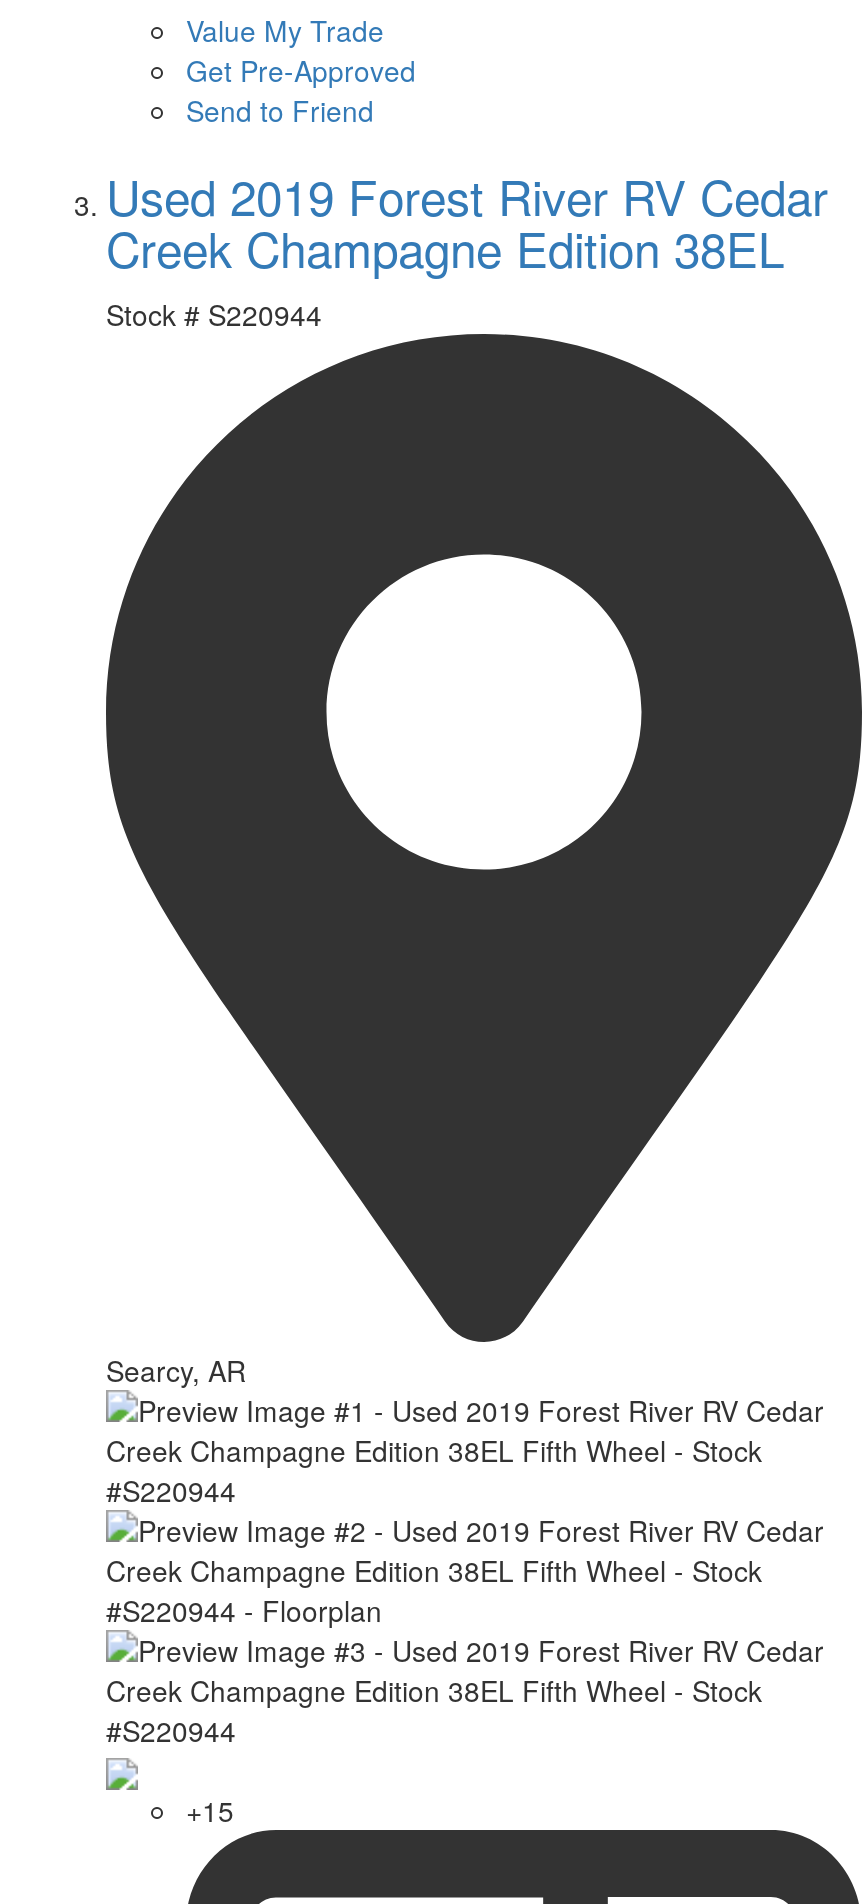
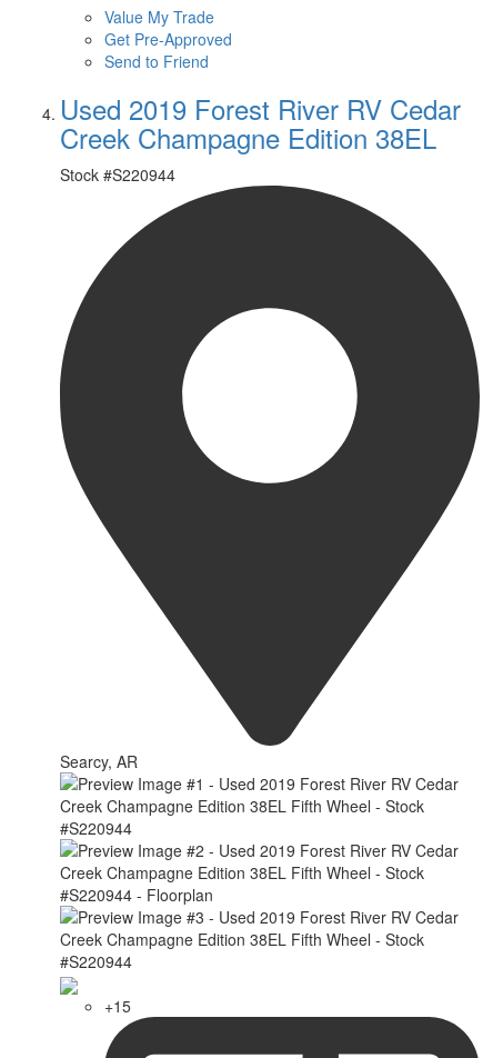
[106,294,322,334] Stock # S220944 -> [60,163,175,185] Stock #S220944

